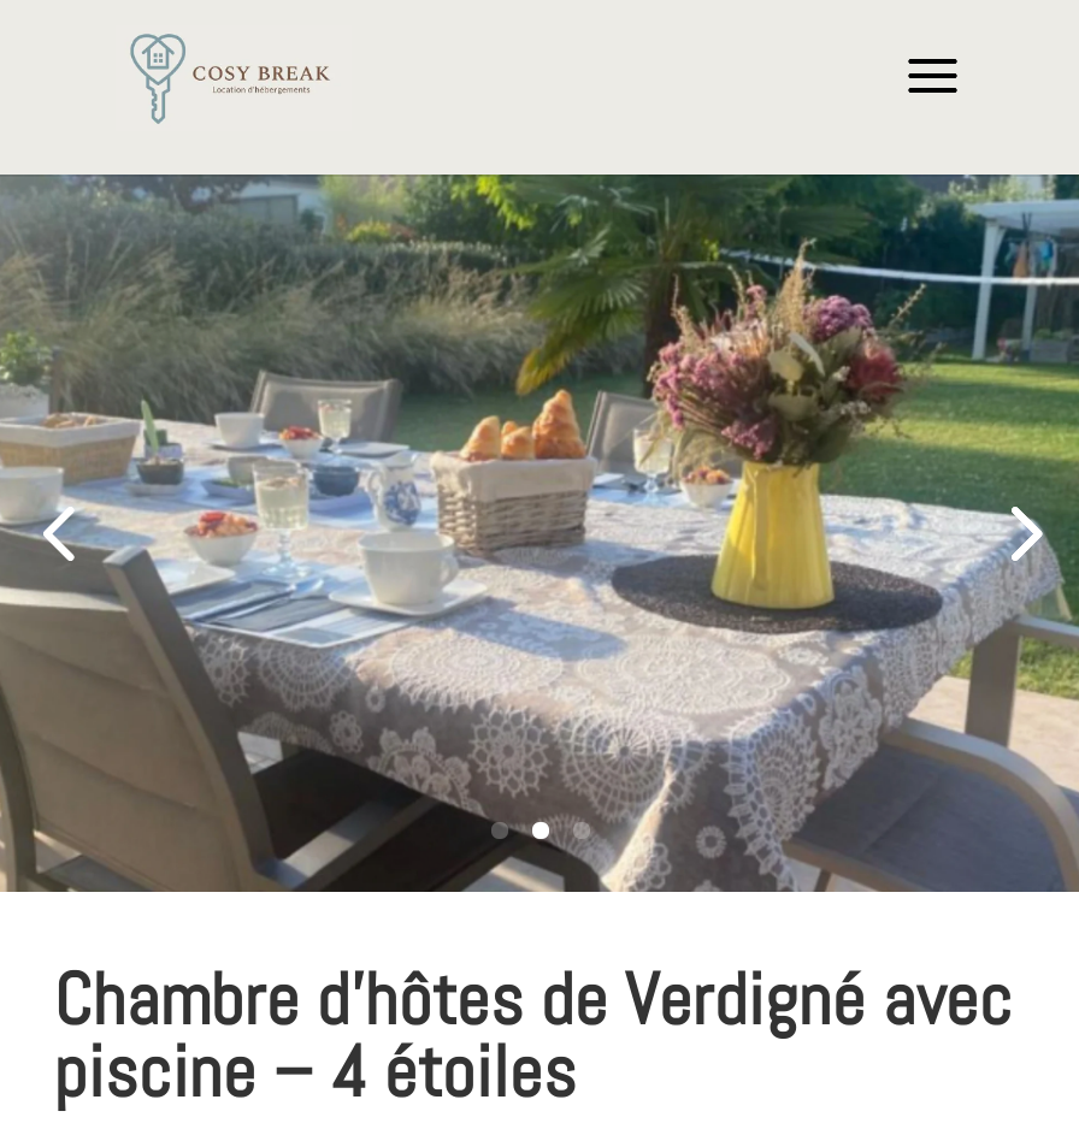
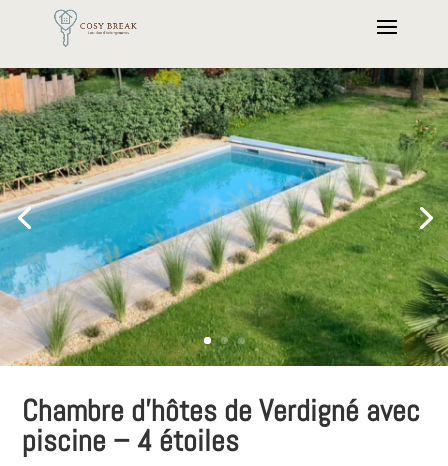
[7,172,1072,894] [image] -> [3,67,445,367] [image]

